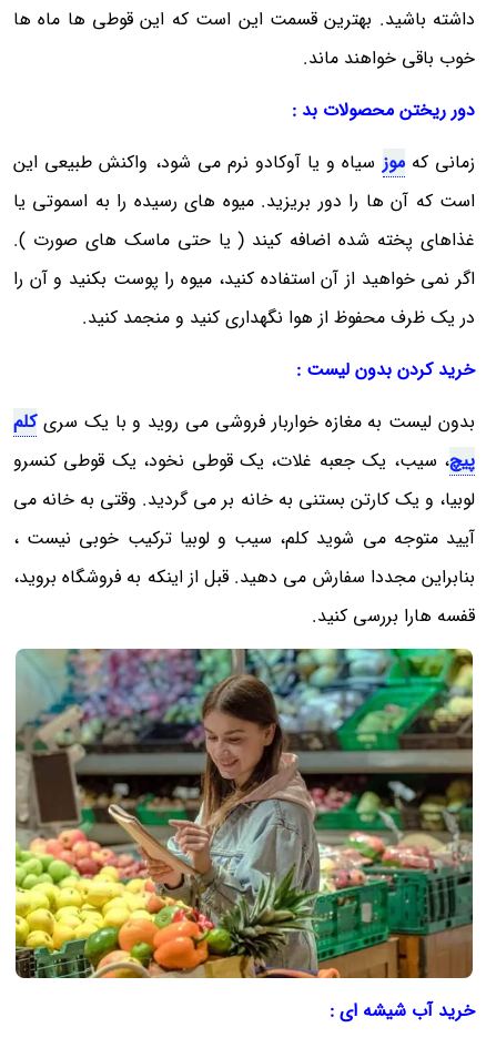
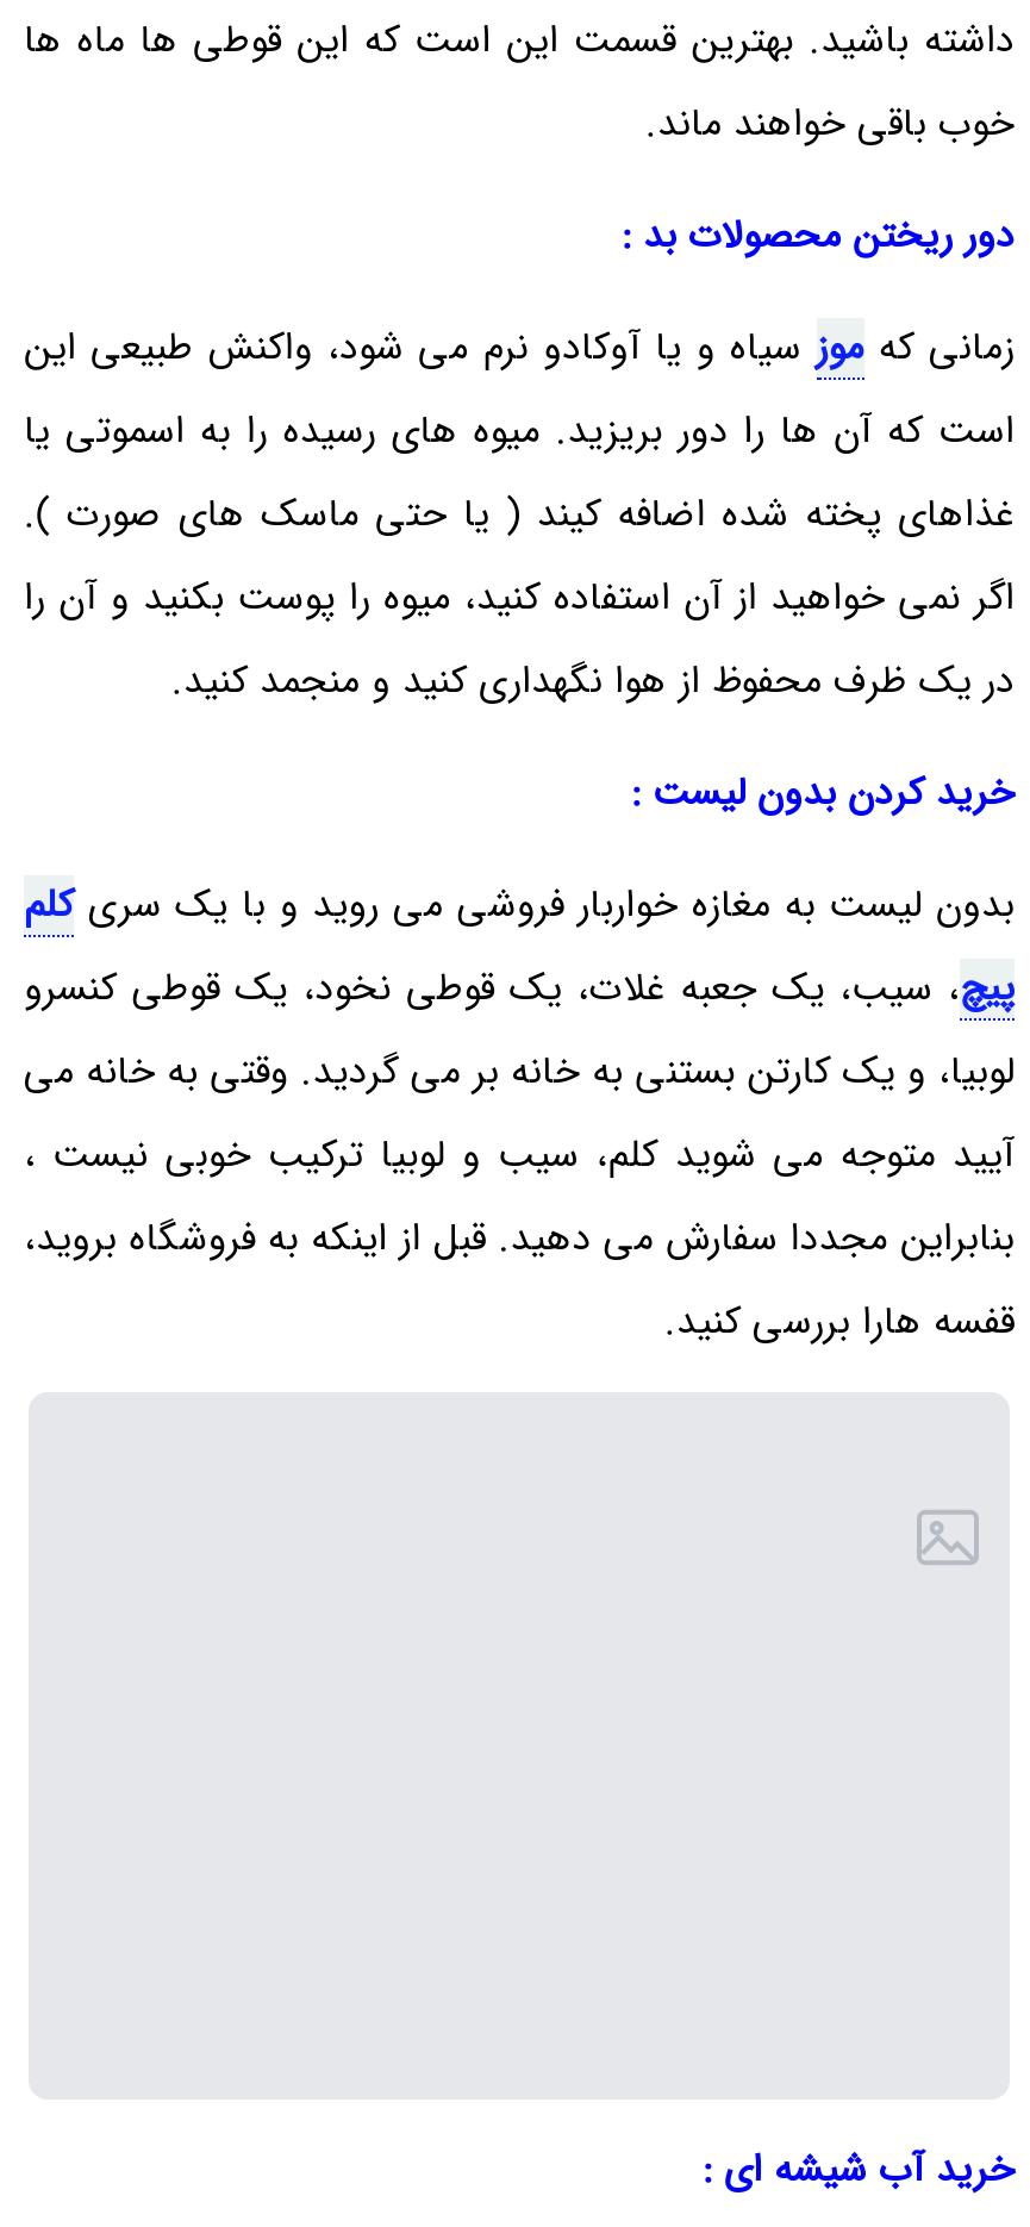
[14,648,474,979] [image] -> none

